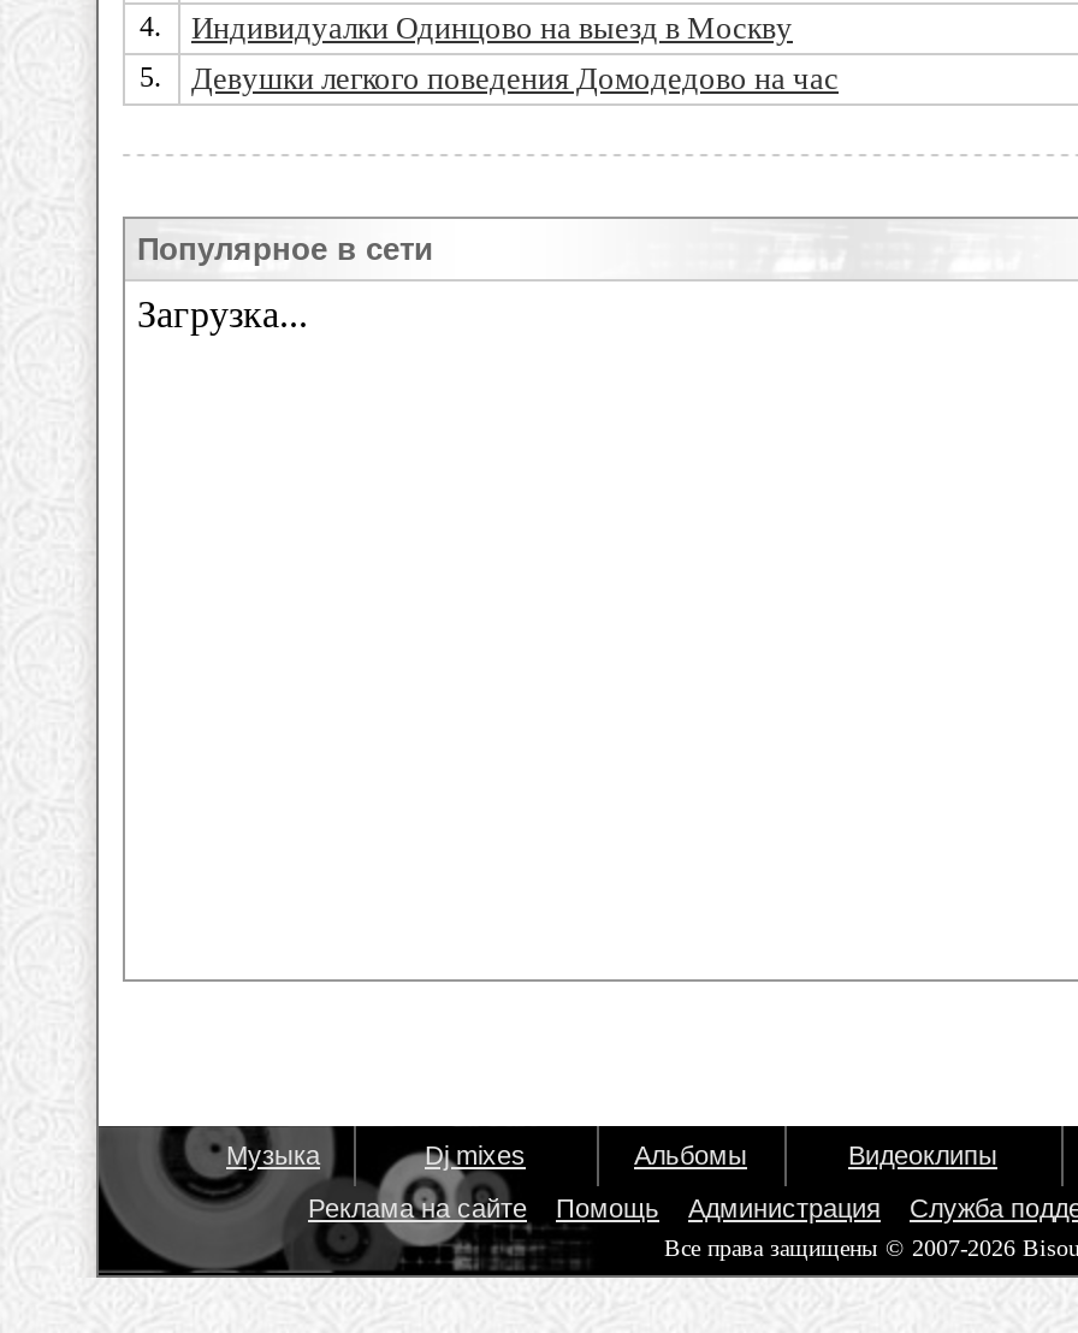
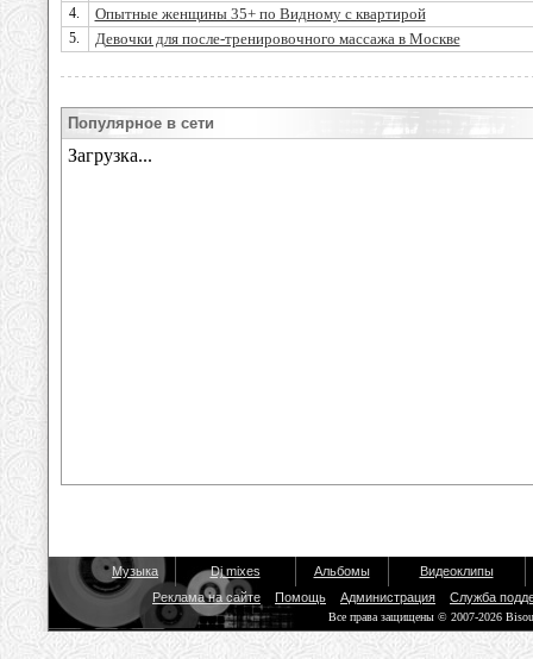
[191,10,793,46] Индивидуалки Одинцово на выезд в Москву -> [95,5,425,23] Опытные женщины 35+ по Видному с квартирой
[191,60,839,96] Девушки легкого поведения Домодедово на час -> [95,30,460,48] Девочки для после-тренировочного массажа в Москве

